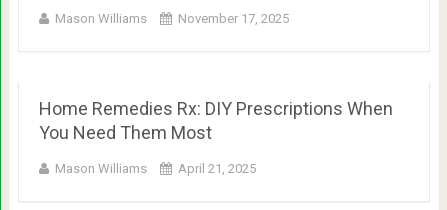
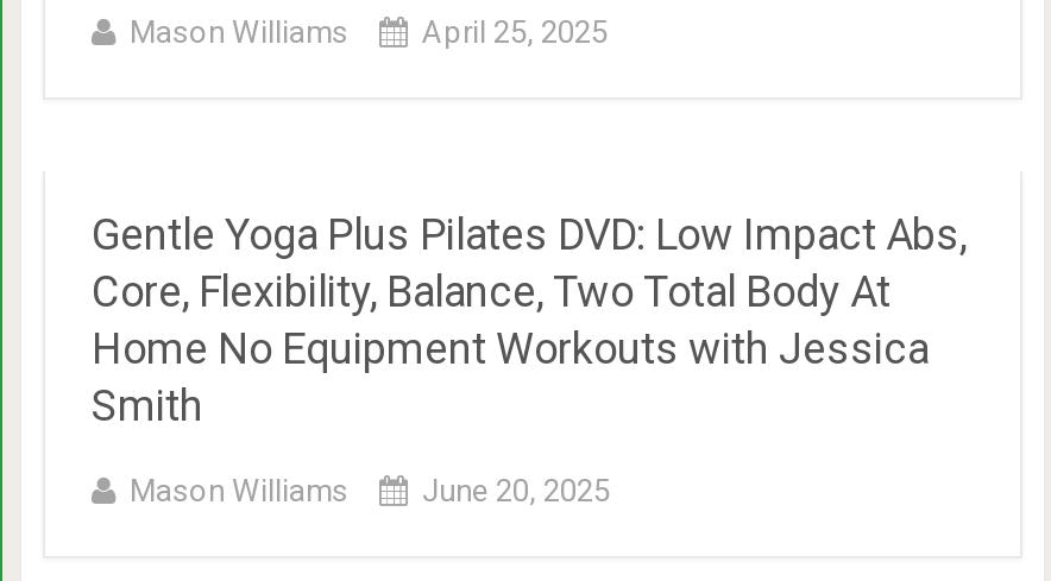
[177,11,288,26] November 17, 2025 -> [422,14,608,49] April 25, 2025
[38,98,392,143] Home Remedies Rx: DIY Prescriptions When | You Need Them Most -> [92,208,967,429] Gentle Yoga Plus Pilates DVD: Low Impact Abs, | Core, Flexibility, Balance, Two Total Body At | Home No Equipment Workouts with Jessica | Smith
[177,161,255,176] April 21, 2025 -> [422,472,610,508] June 20, 2025

